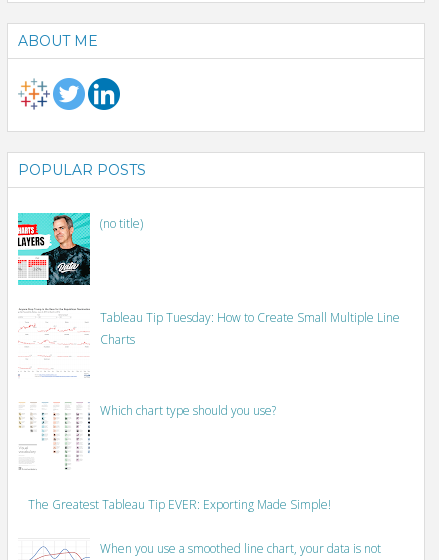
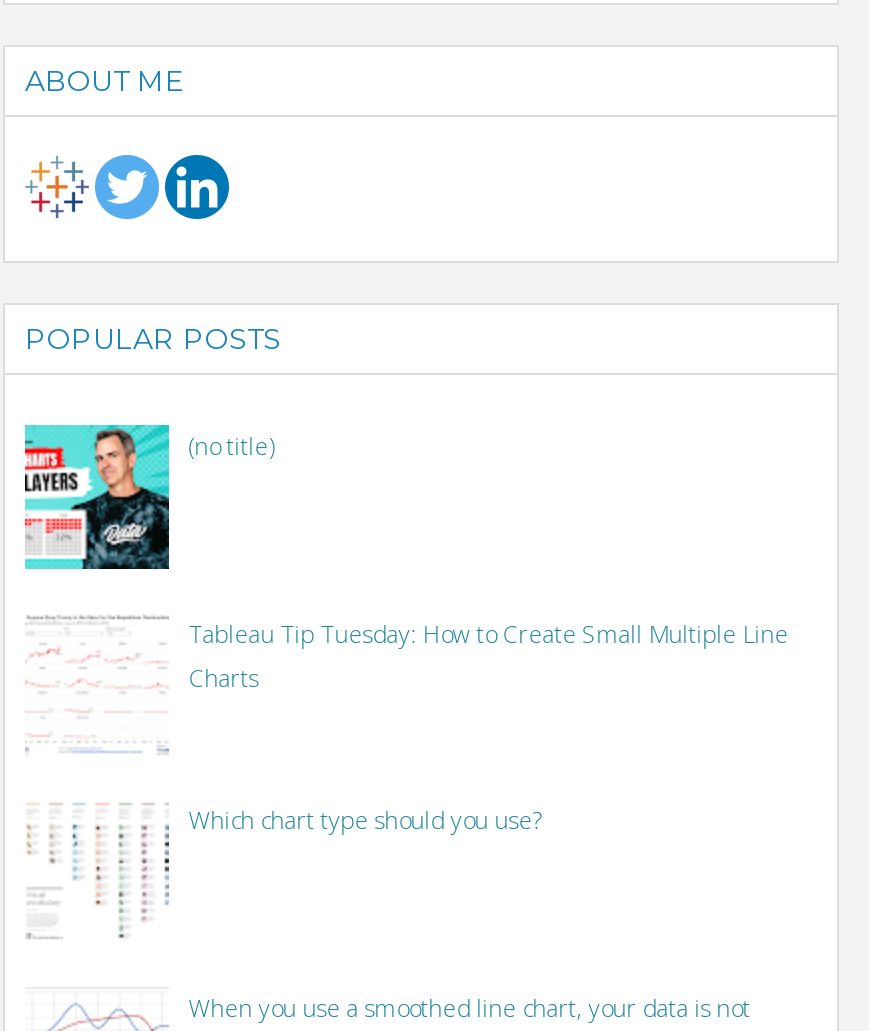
[28,496,331,513] The Greatest Tableau Tip EVER: Exporting Made Simple! -> none

